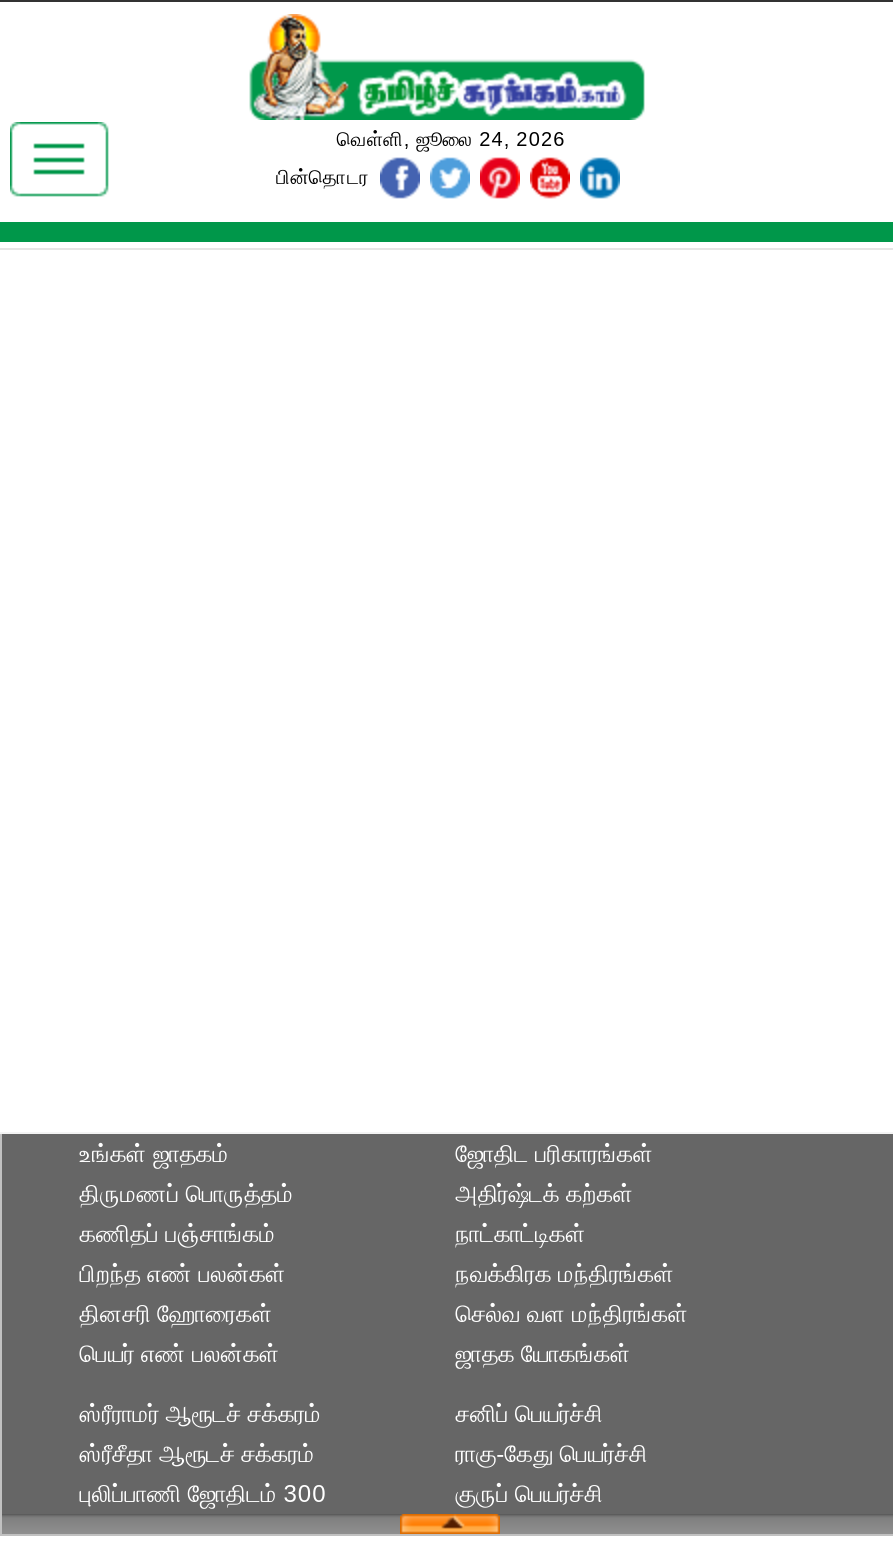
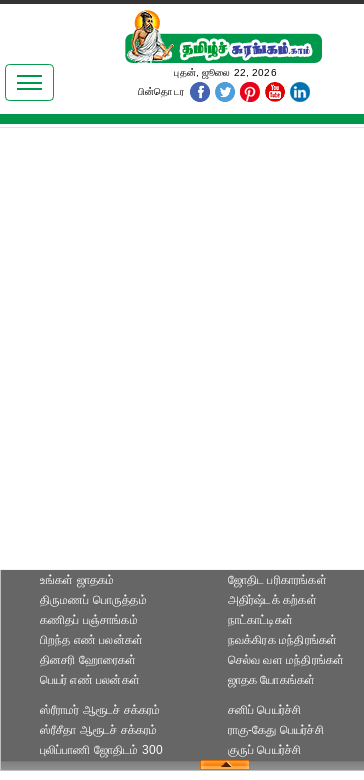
[330,128,566,150] வெள்ளி, ஜூலை 24, 2026 -> [171,67,277,78] புதன், ஜூலை 22, 2026

